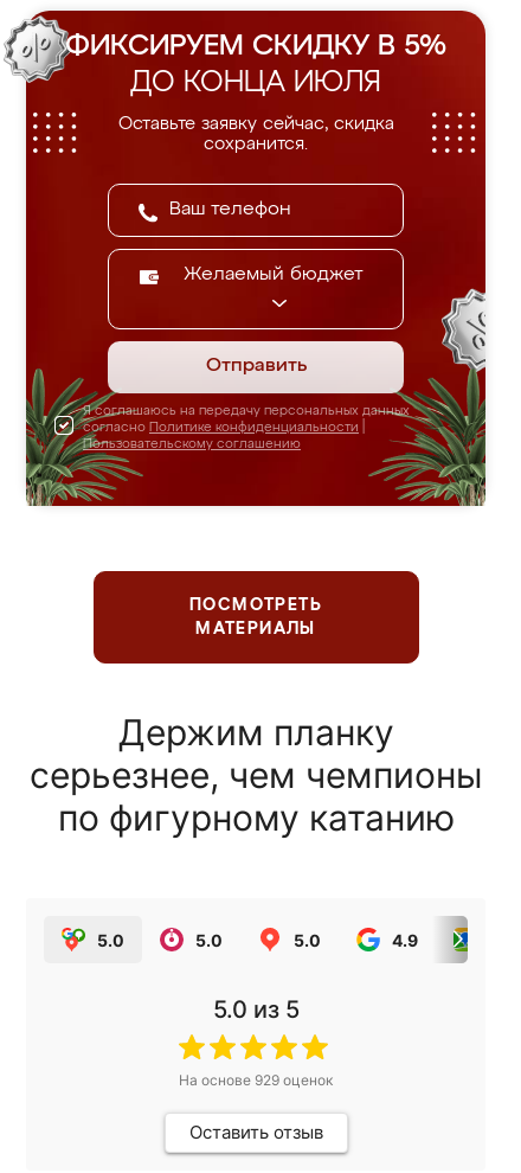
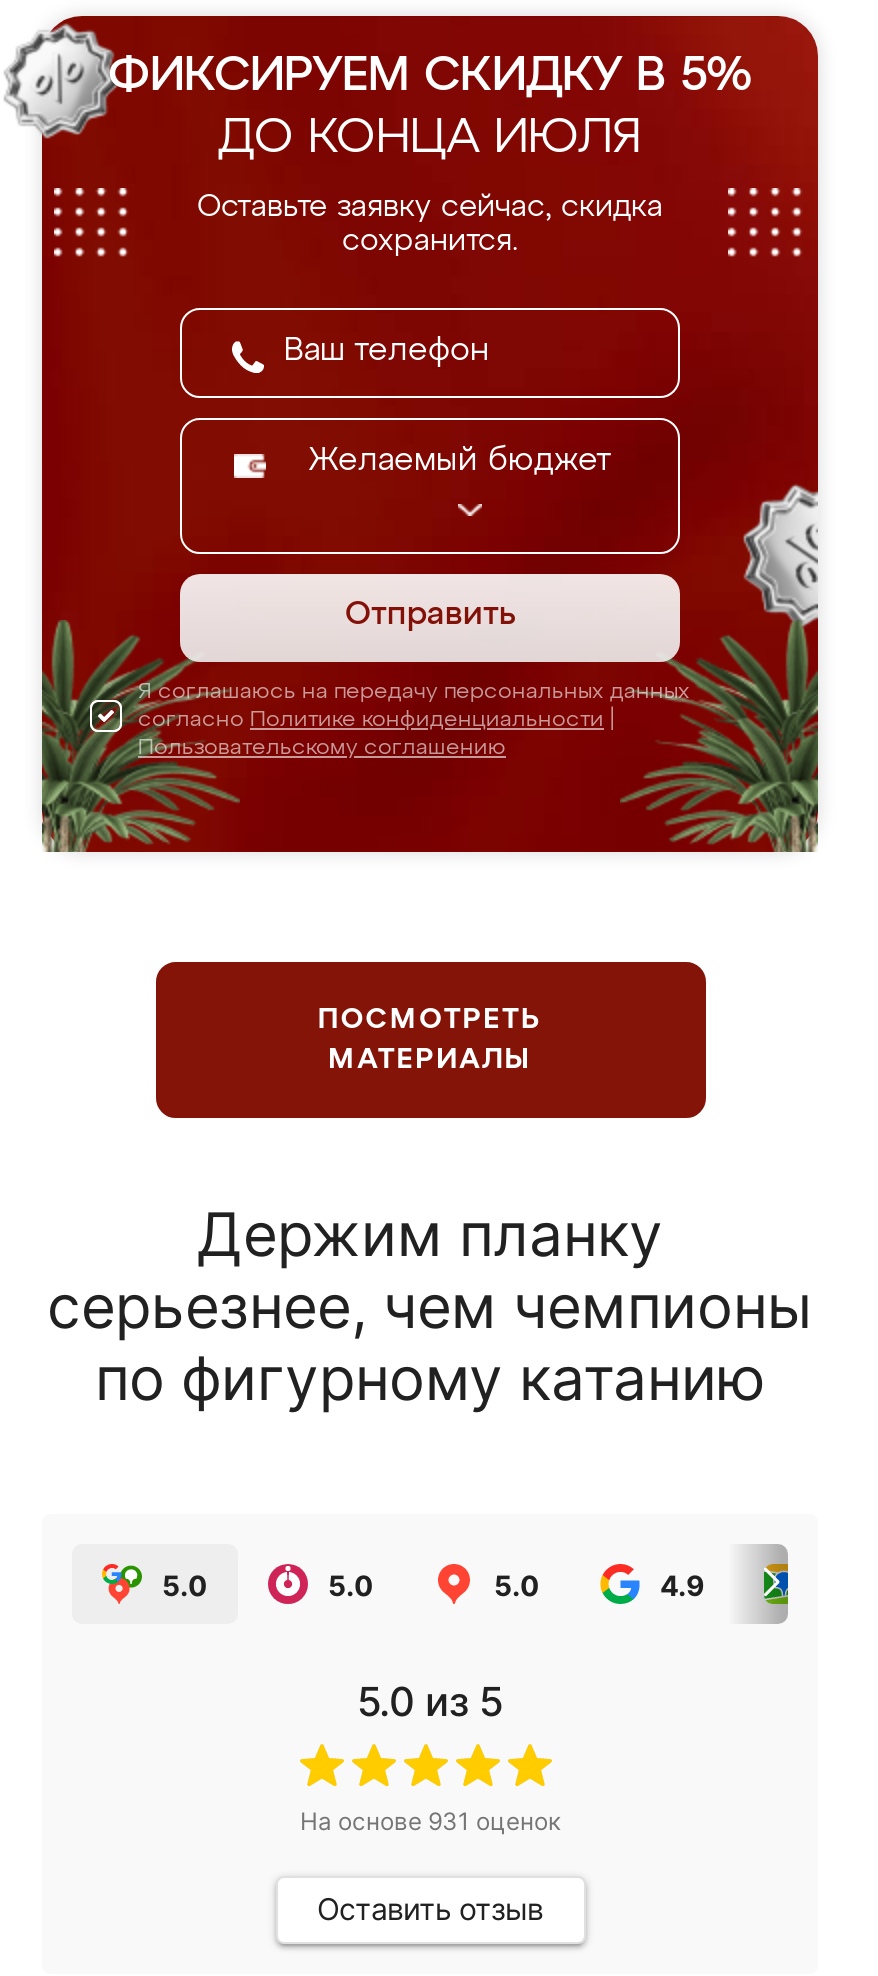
[179,1071,333,1089] На основе 929 оценок -> [300,1806,560,1836] На основе 931 оценок

